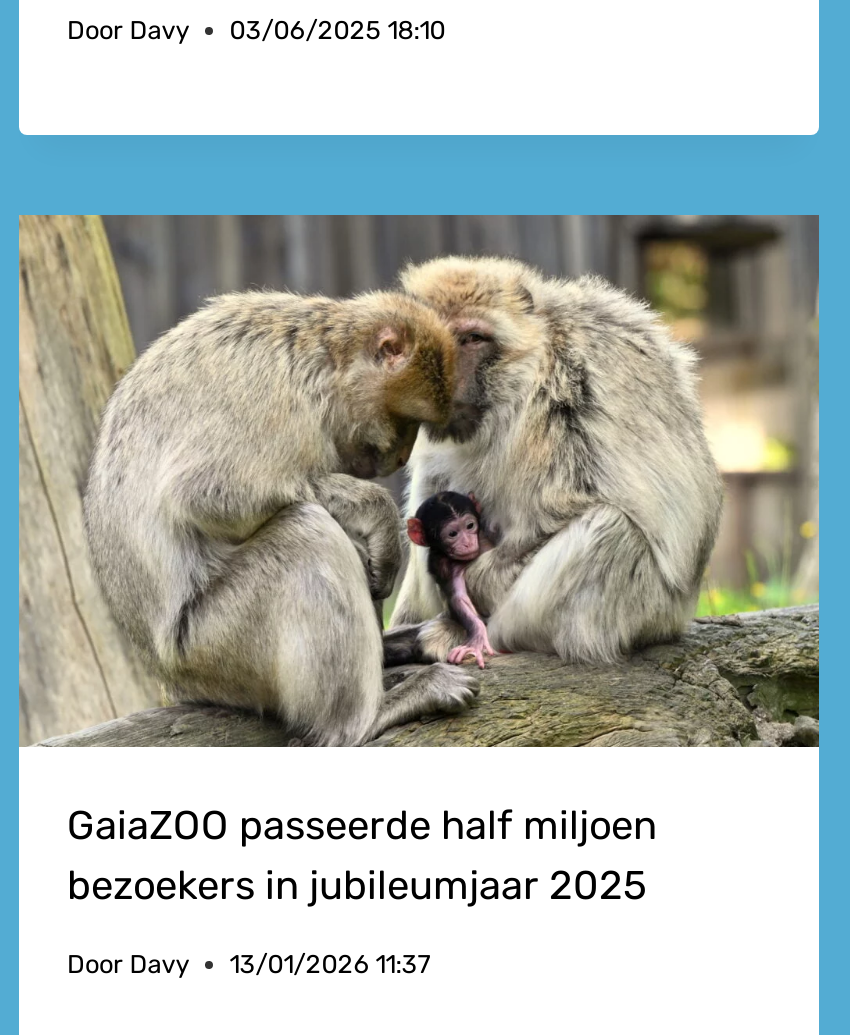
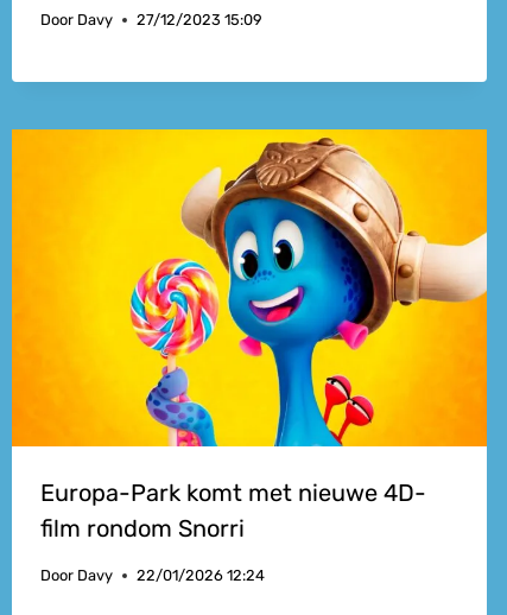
[67,14,445,44] Door Davy 03/06/2025 18:10 -> [40,11,263,29] Door Davy 27/12/2023 15:09
[17,214,821,910] [image] | GaiaZOO passeerde half miljoen | bezoekers in jubileumjaar 2025 -> [11,128,488,542] [image] | Europa-Park komt met nieuwe 4D- | film rondom Snorri
[67,949,431,979] Door Davy 13/01/2026 11:37 -> [40,566,265,584] Door Davy 22/01/2026 12:24

